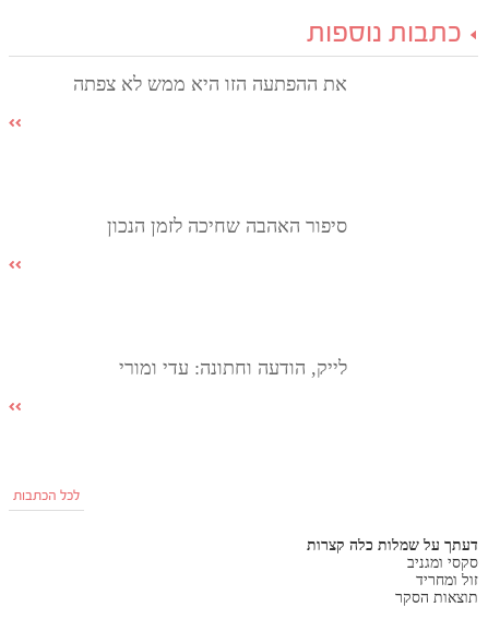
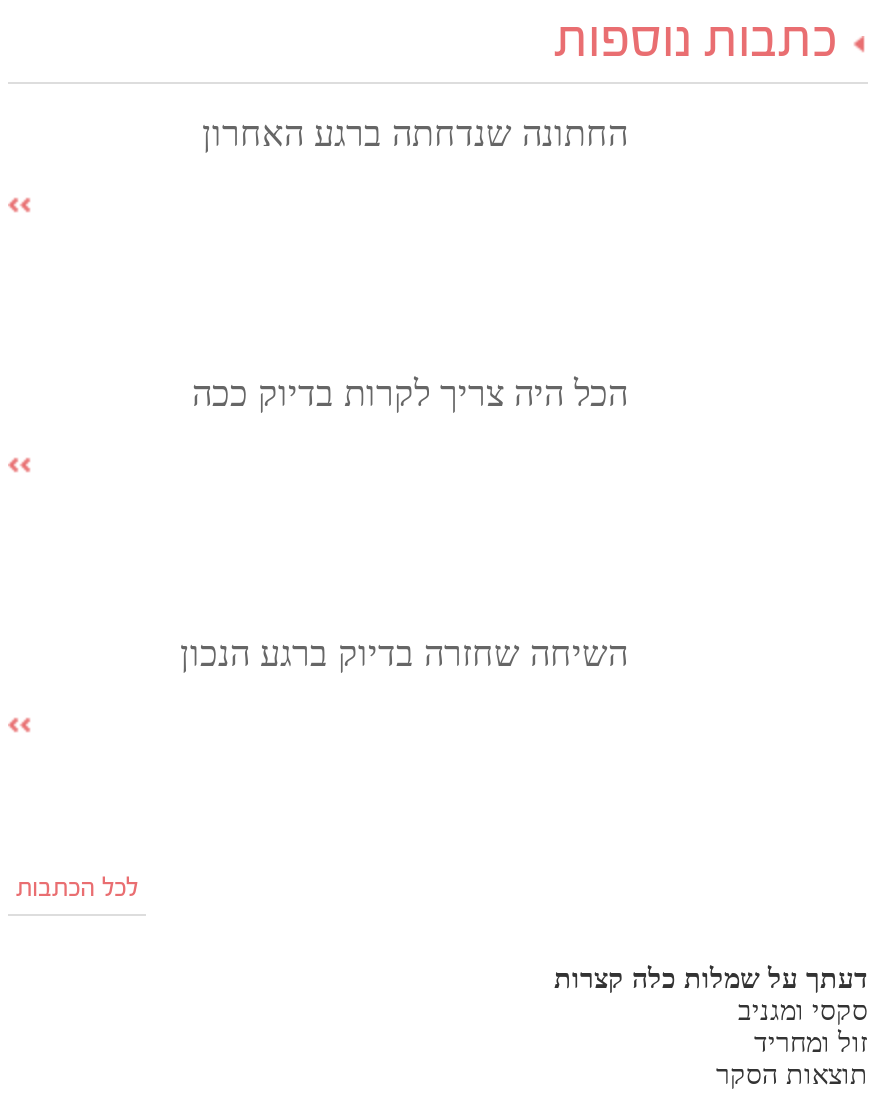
[73,73,347,95] את ההפתעה הזו היא ממש לא צפתה -> [202,113,628,153] החתונה שנדחתה ברגע האחרון
[107,215,347,237] סיפור האהבה שחיכה לזמן הנכון -> [192,373,628,413] הכל היה צריך לקרות בדיוק ככה
[119,357,347,378] לייק, הודעה וחתונה: עדי ומורי -> [180,633,628,673] השיחה שחזרה בדיוק ברגע הנכון

